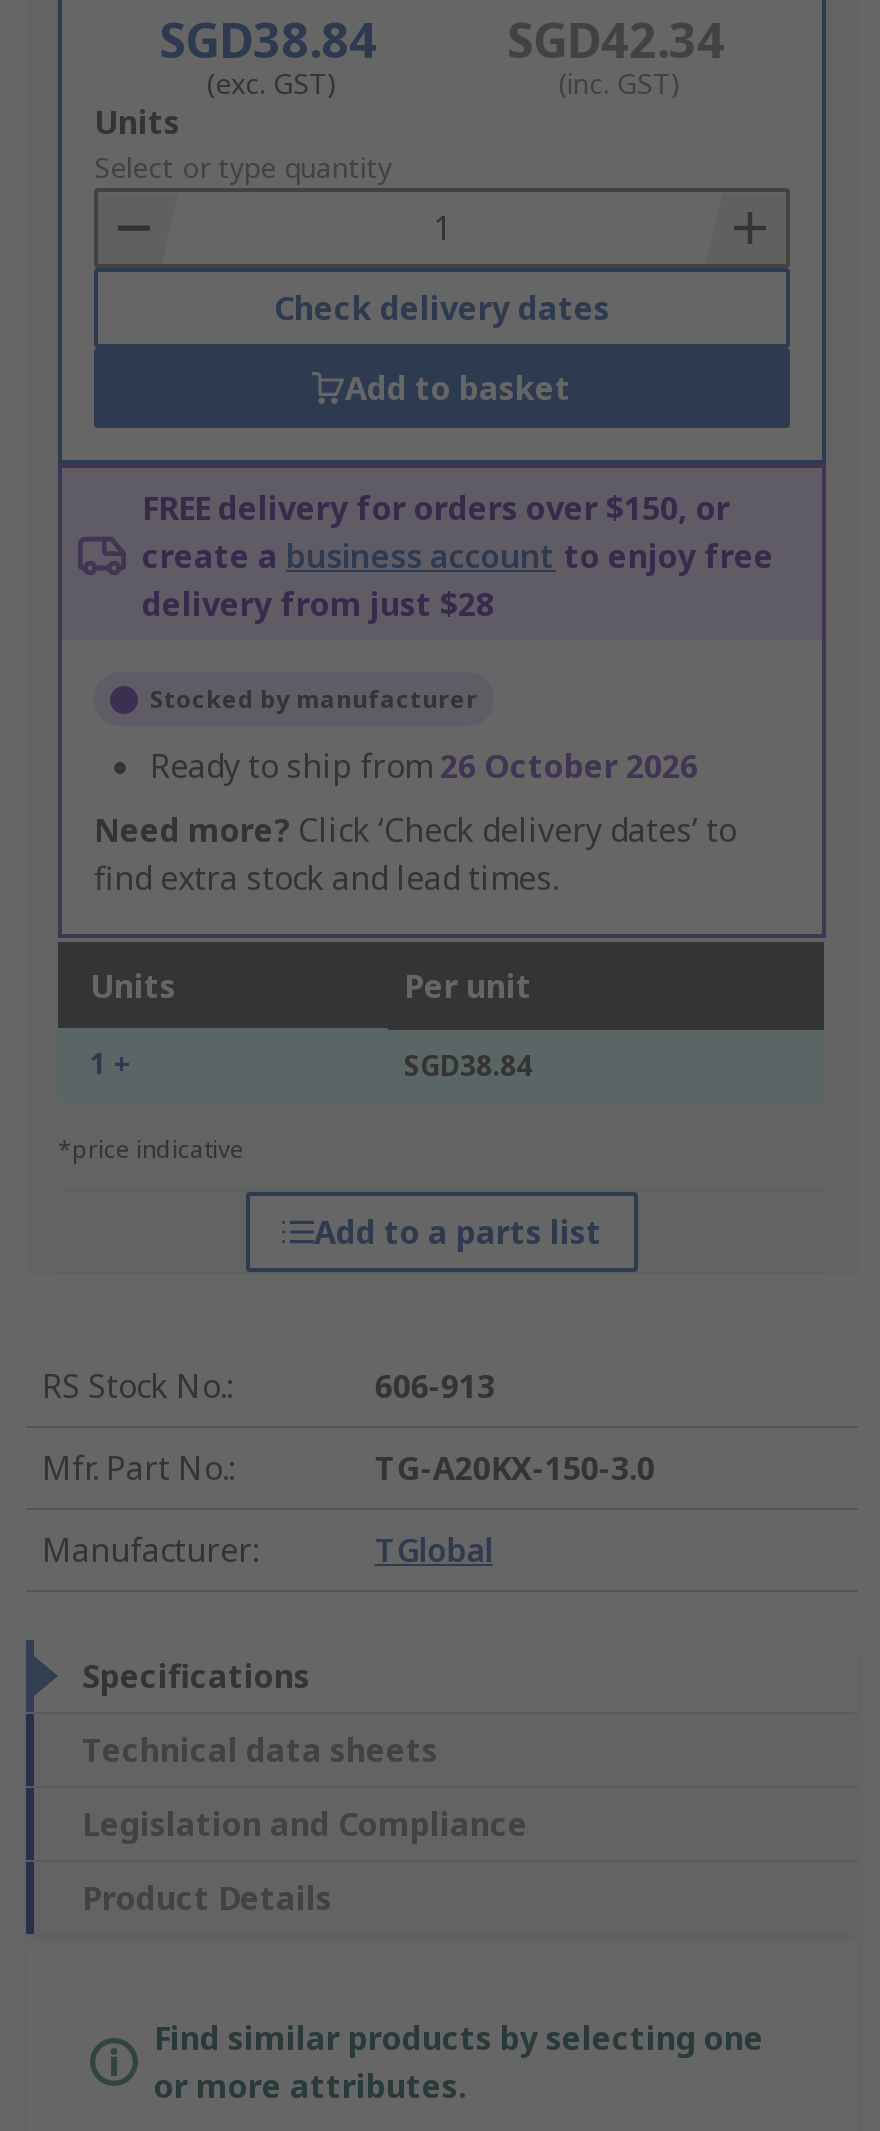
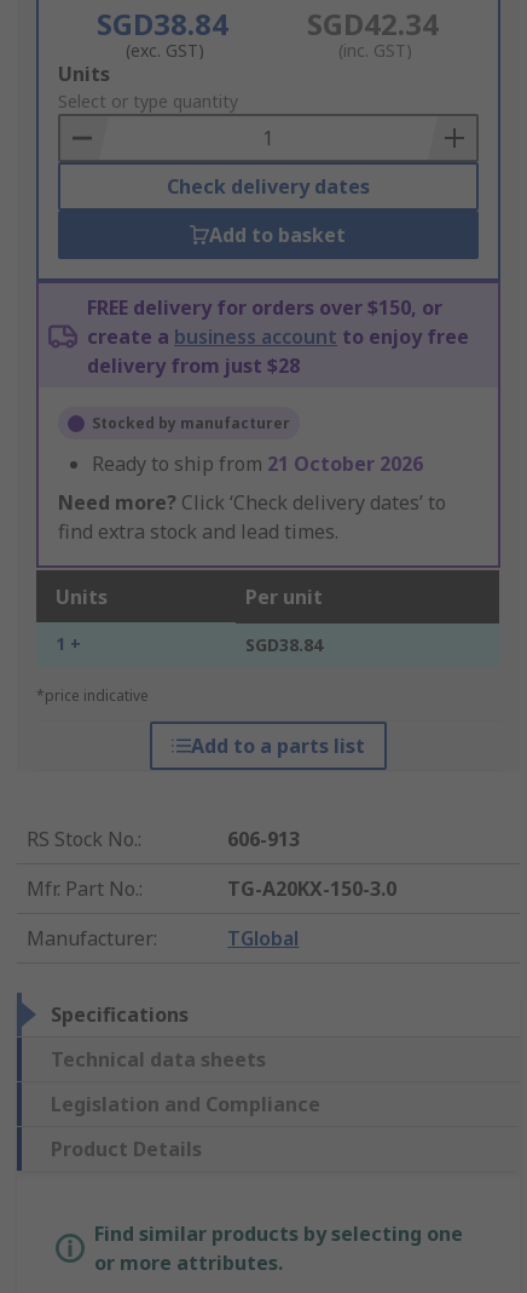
[150,745,698,789] Ready to ship from 26 October 2026 -> [92,451,423,478] Ready to ship from 21 October 2026

